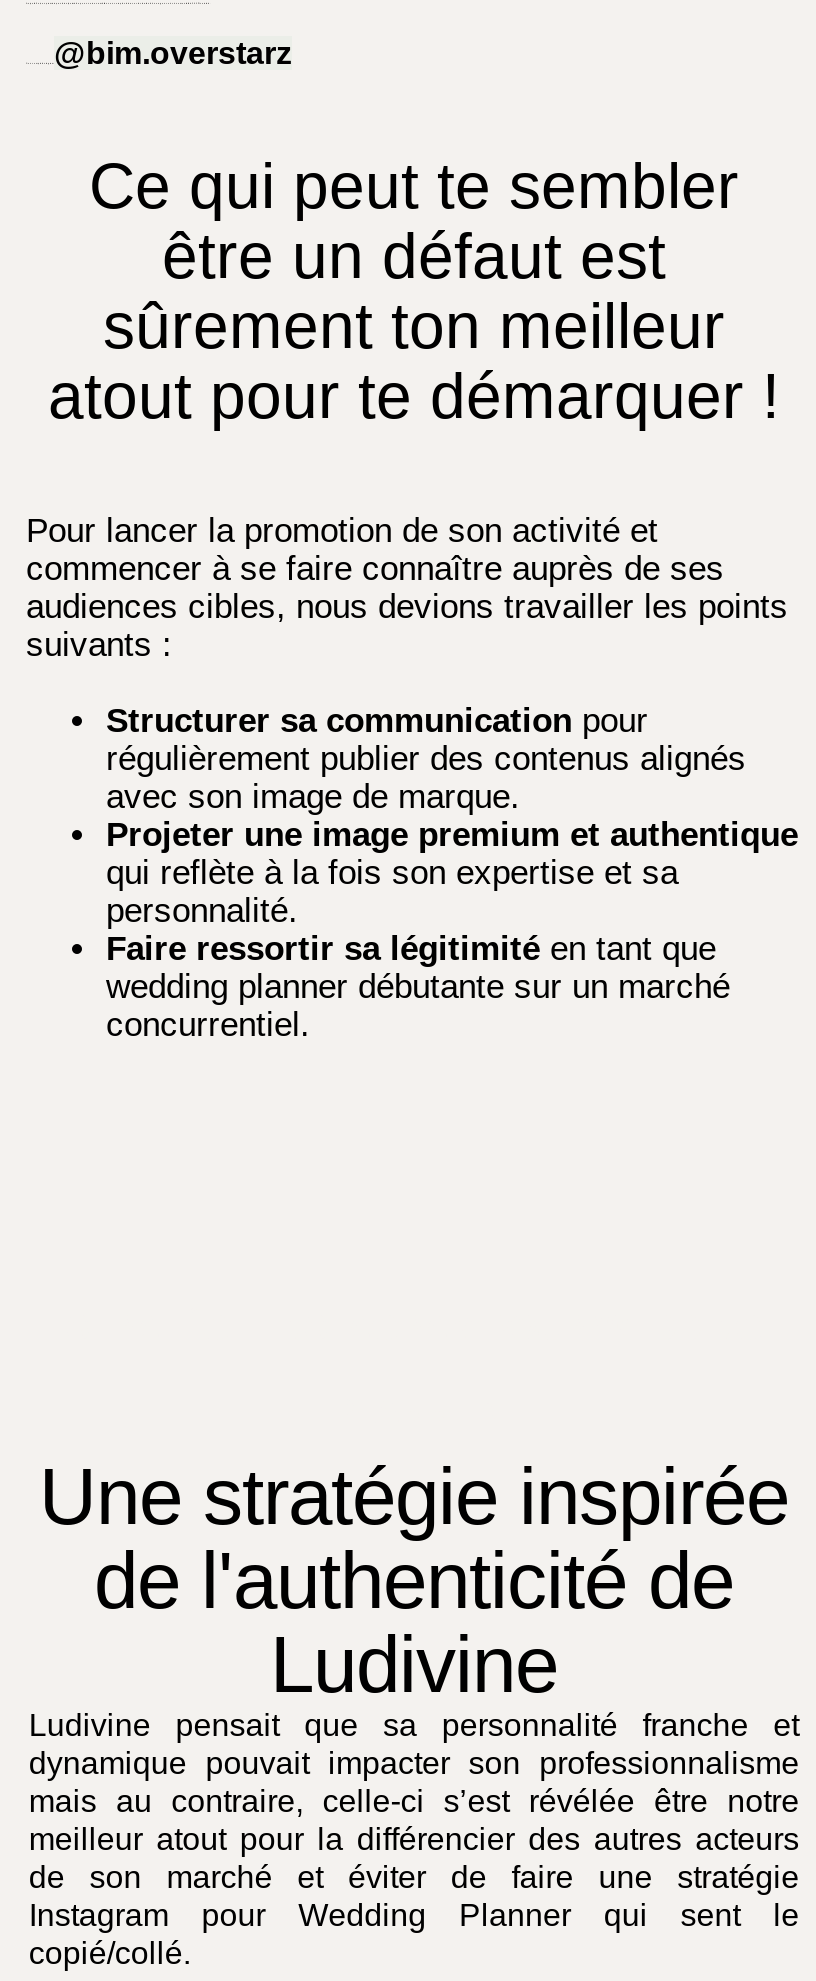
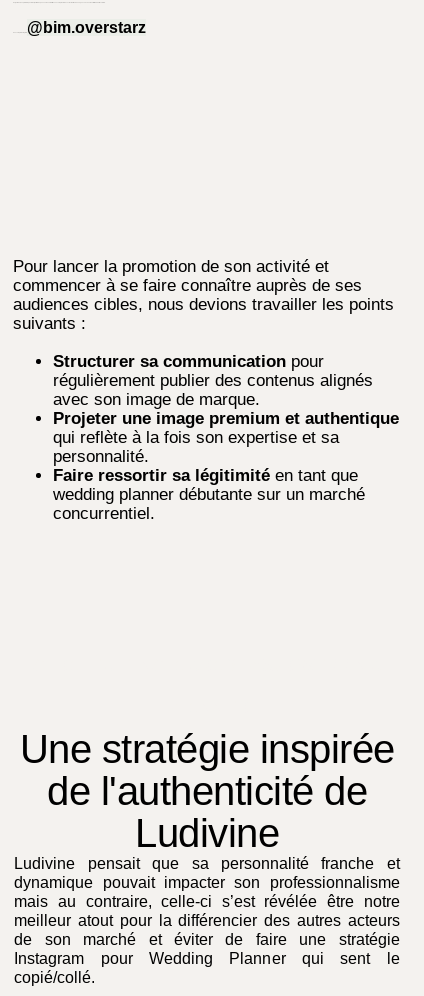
[48,150,780,432] Ce qui peut te sembler | être un défaut est | sûrement ton meilleur | atout pour te démarquer ! -> none

